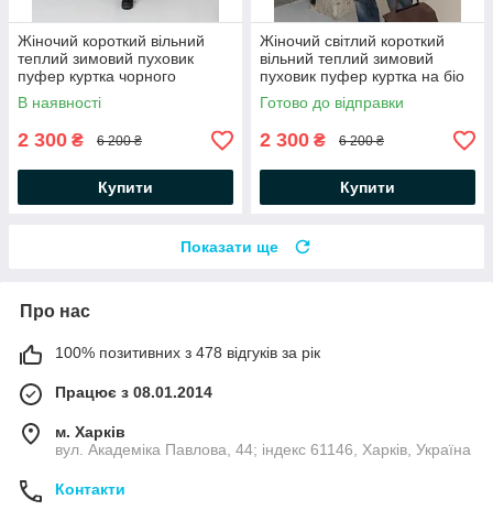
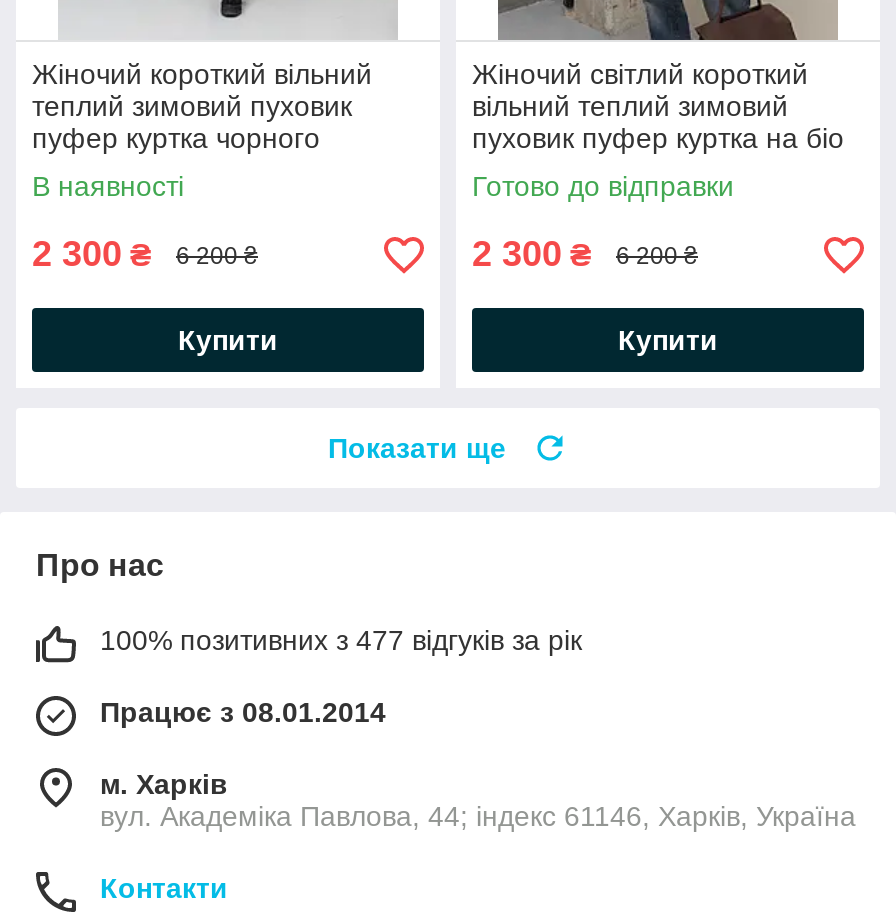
[55,344,320,362] 100% позитивних з 478 відгуків за рік -> [100,625,582,657] 100% позитивних з 477 відгуків за рік

